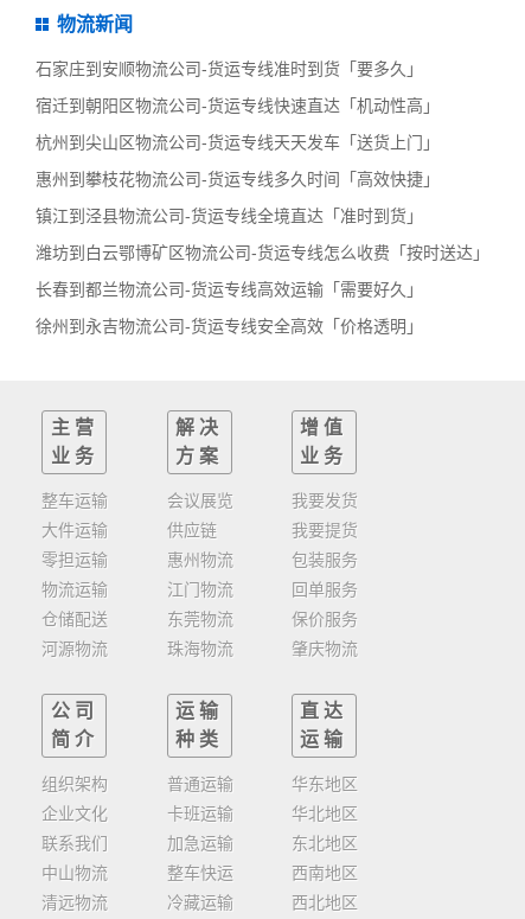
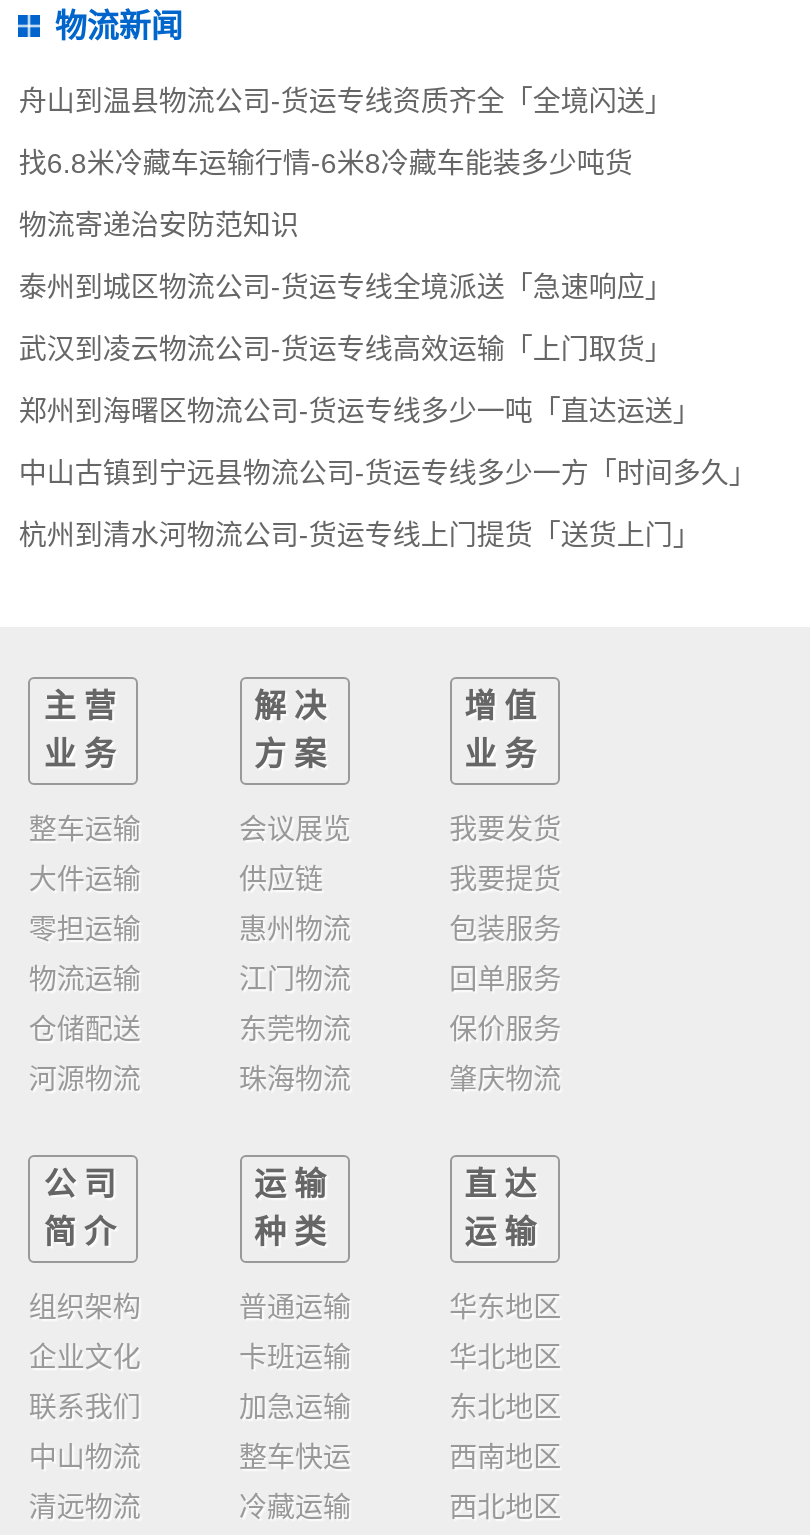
[36,60,424,79] 石家庄到安顺物流公司-货运专线准时到货「要多久」 -> [19,85,673,117] 舟山到温县物流公司-货运专线资质齐全「全境闪送」
[36,96,440,115] 宿迁到朝阳区物流公司-货运专线快速直达「机动性高」 -> [19,147,633,179] 找6.8米冷藏车运输行情-6米8冷藏车能装多少吨货
[36,133,440,152] 杭州到尖山区物流公司-货运专线天天发车「送货上门」 -> [19,209,299,241] 物流寄递治安防范知识
[36,170,440,189] 惠州到攀枝花物流公司-货运专线多久时间「高效快捷」 -> [19,271,673,303] 泰州到城区物流公司-货运专线全境派送「急速响应」
[36,207,424,226] 镇江到泾县物流公司-货运专线全境直达「准时到货」 -> [19,333,673,365] 武汉到凌云物流公司-货运专线高效运输「上门取货」
[36,243,490,262] 潍坊到白云鄂博矿区物流公司-货运专线怎么收费「按时送达」 -> [19,395,701,427] 郑州到海曙区物流公司-货运专线多少一吨「直达运送」
[36,280,424,299] 长春到都兰物流公司-货运专线高效运输「需要好久」 -> [19,457,757,489] 中山古镇到宁远县物流公司-货运专线多少一方「时间多久」
[36,317,424,336] 徐州到永吉物流公司-货运专线安全高效「价格透明」 -> [19,519,701,551] 杭州到清水河物流公司-货运专线上门提货「送货上门」

